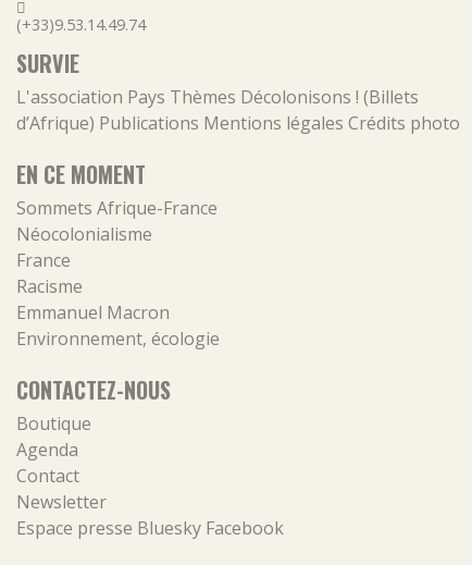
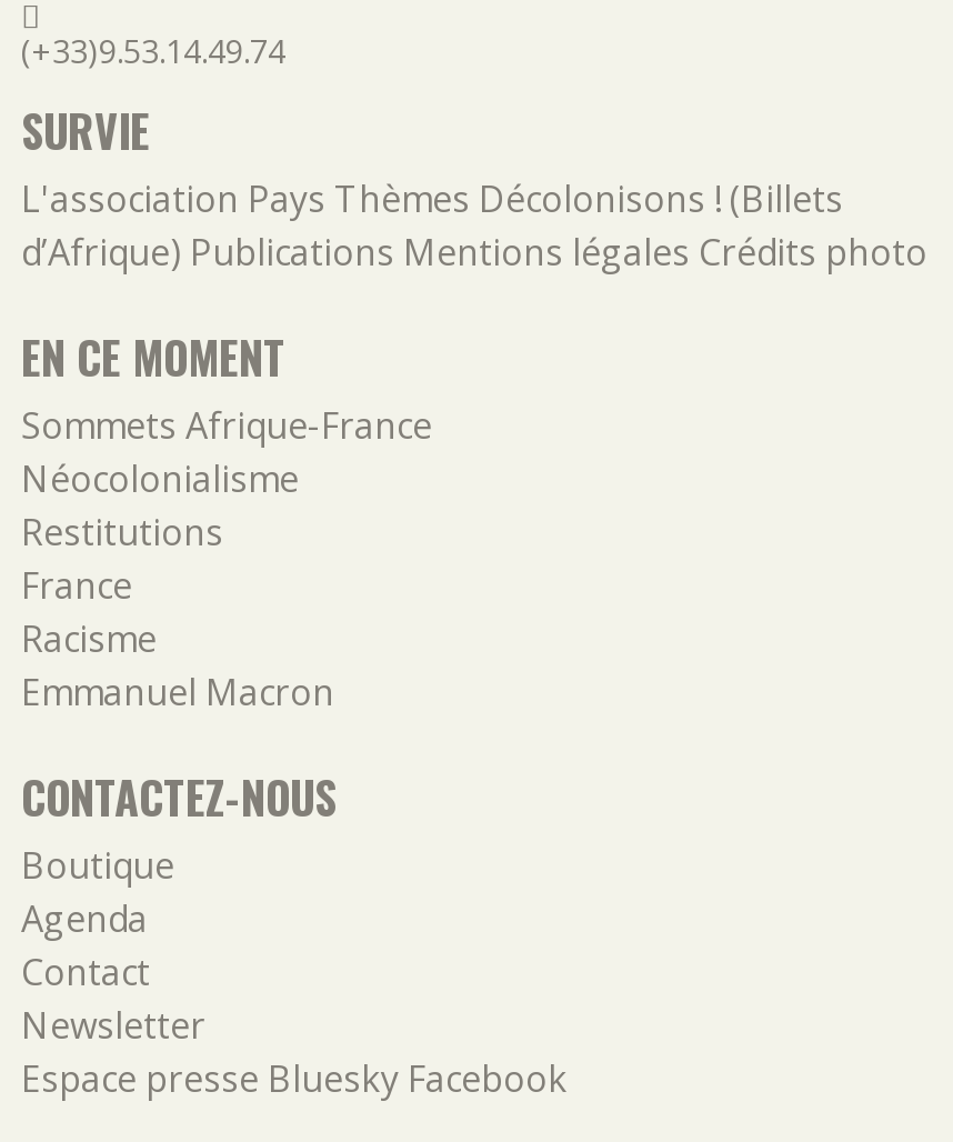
none -> [21,507,223,556] Restitutions
moved [16,248,170,324] -> [21,560,334,716]: France | Racisme | Emmanuel Macron
[16,326,220,350] Environnement, écologie -> none

